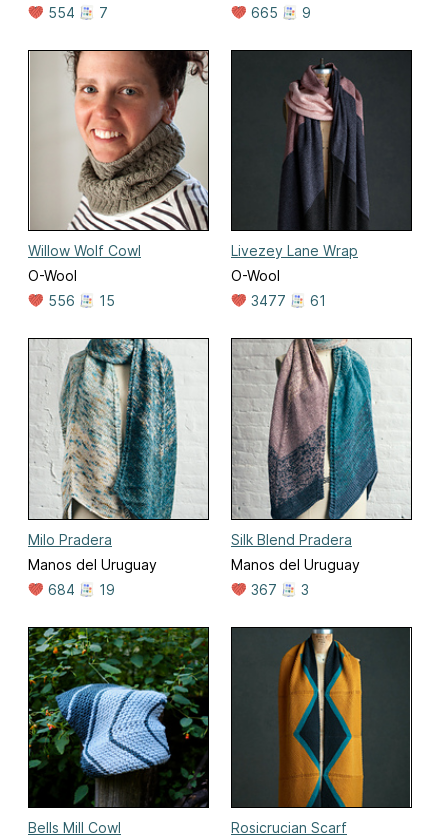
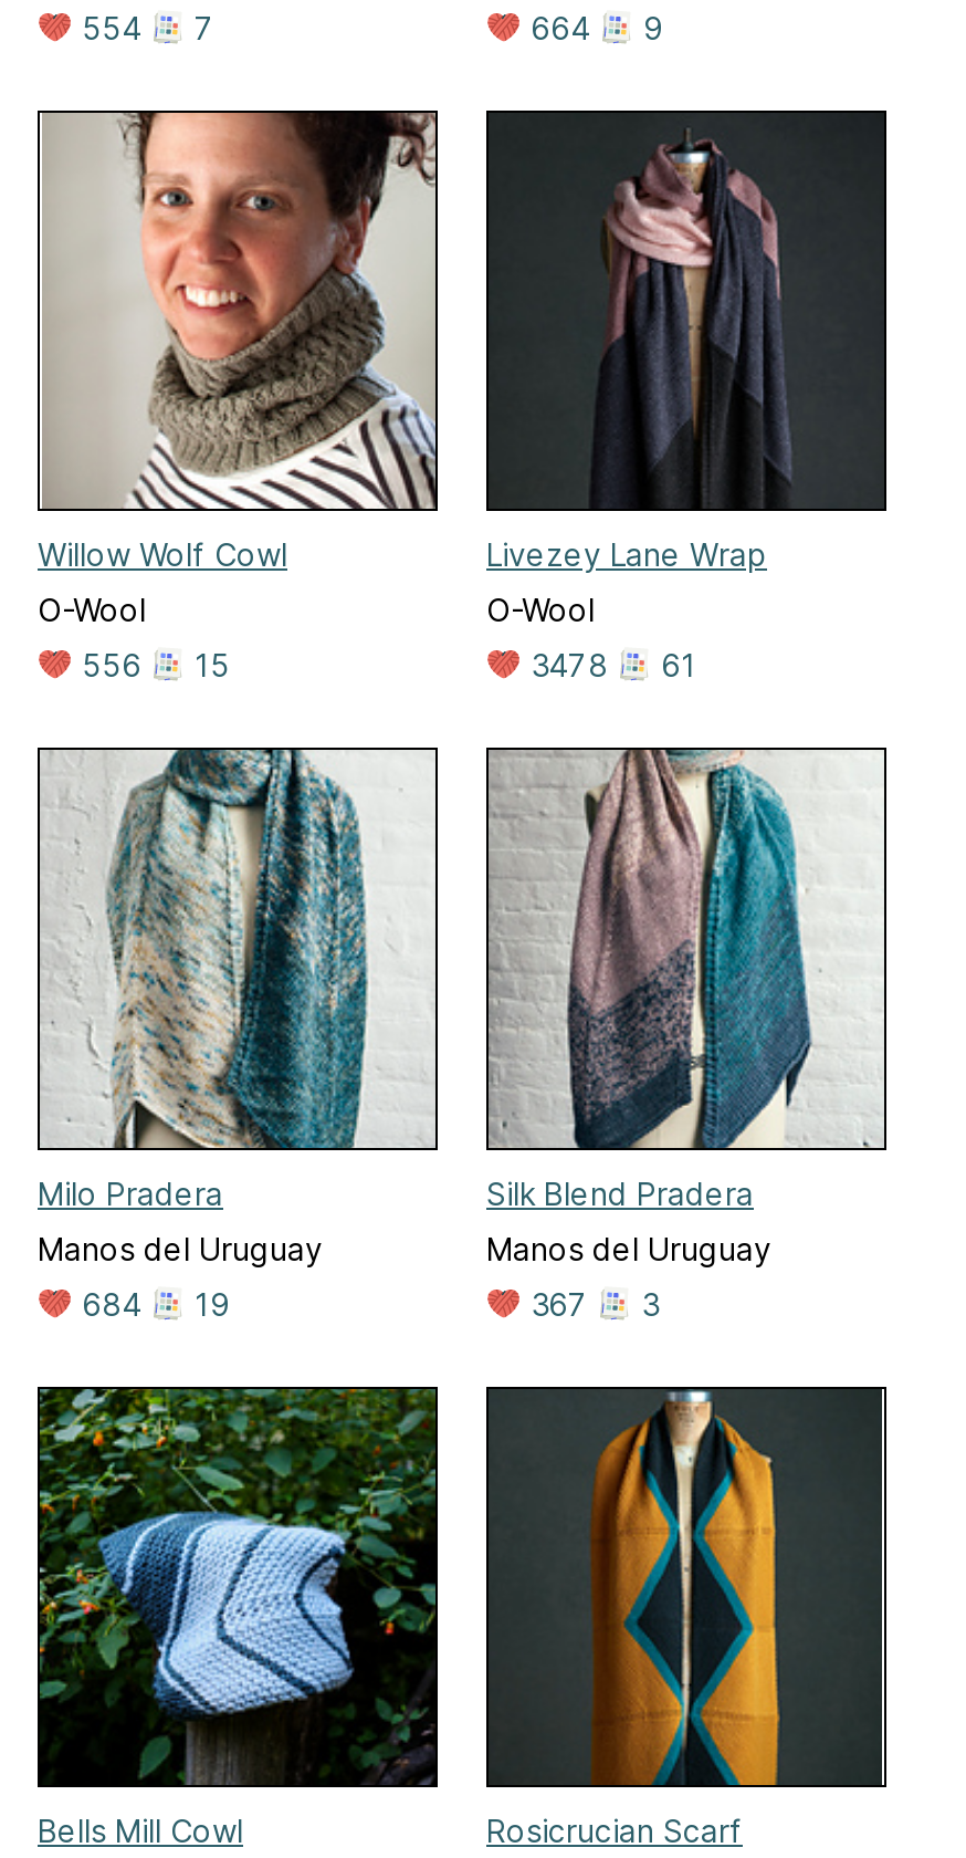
[247,4,311,21] 665 9 -> [522,9,663,47] 664 9
[247,292,326,309] 3477 61 -> [522,647,696,684] 3478 61

